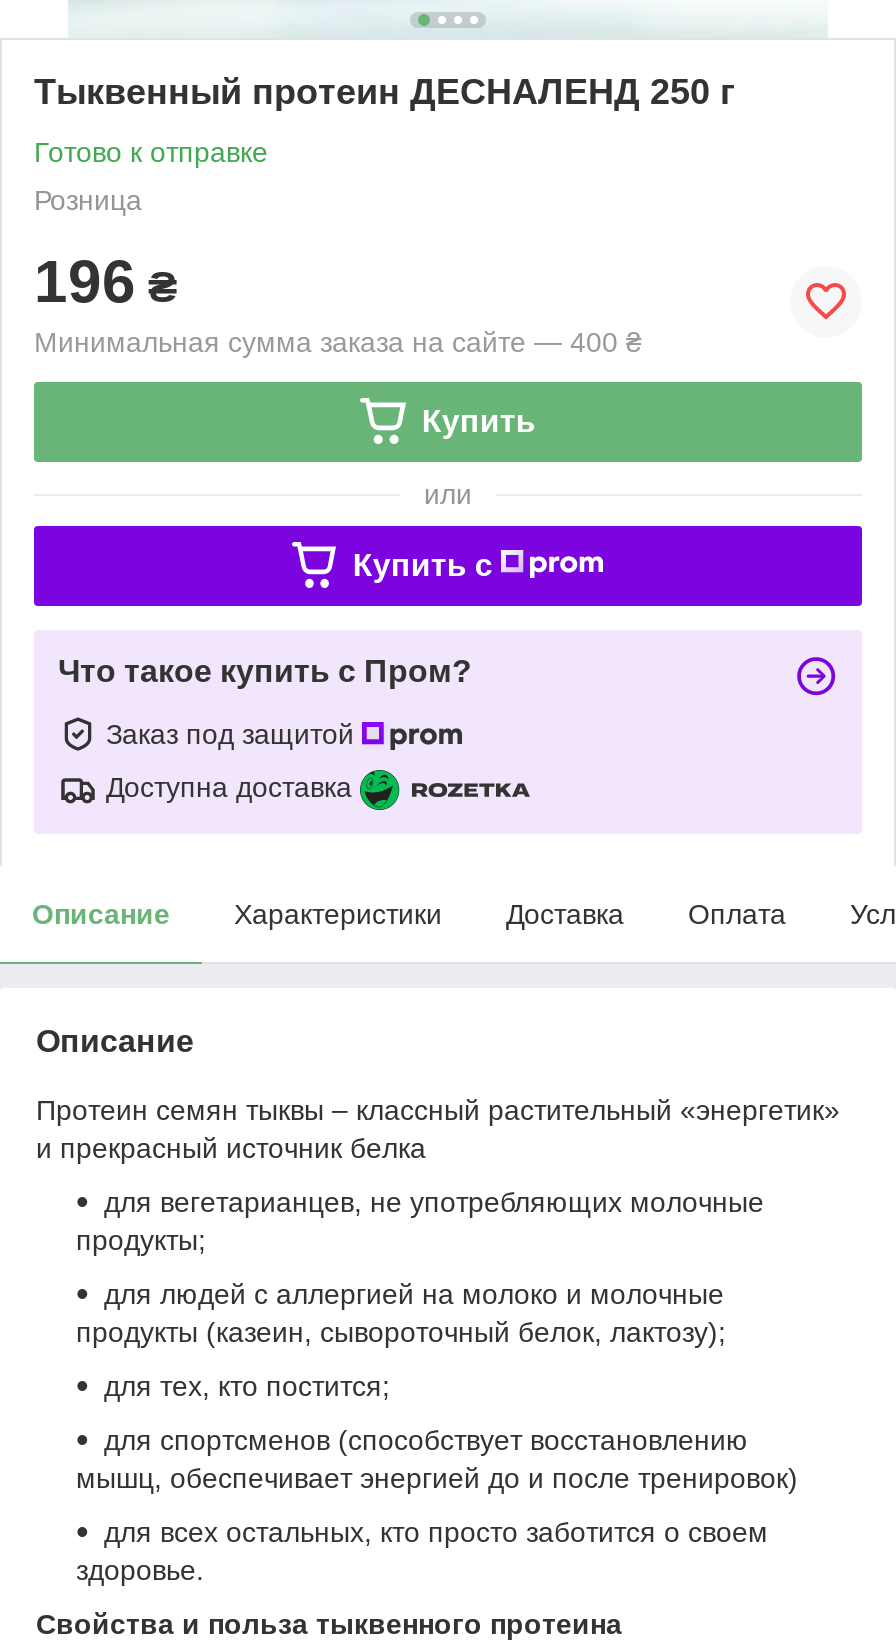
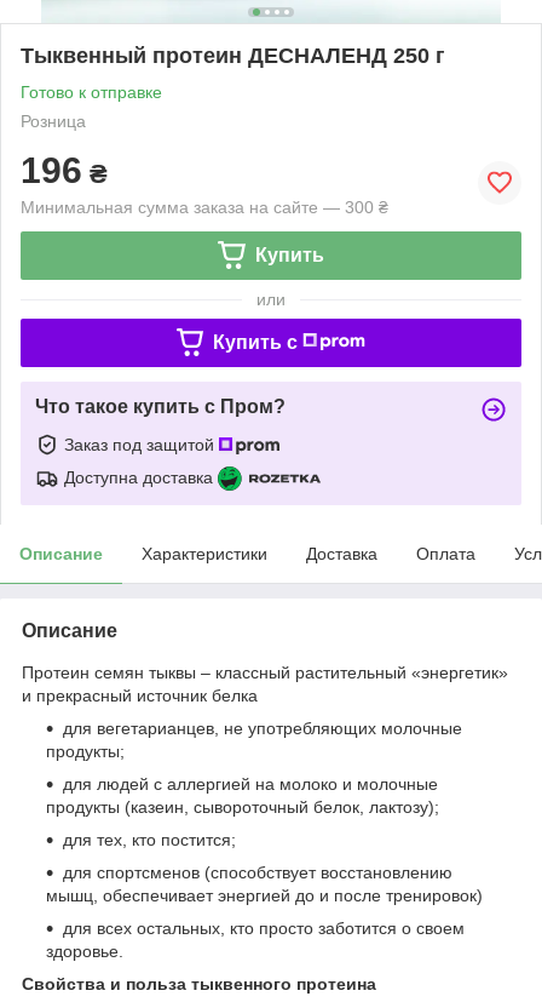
[34,326,642,358] Минимальная сумма заказа на сайте — 400 ₴ -> [21,197,388,217] Минимальная сумма заказа на сайте — 300 ₴

